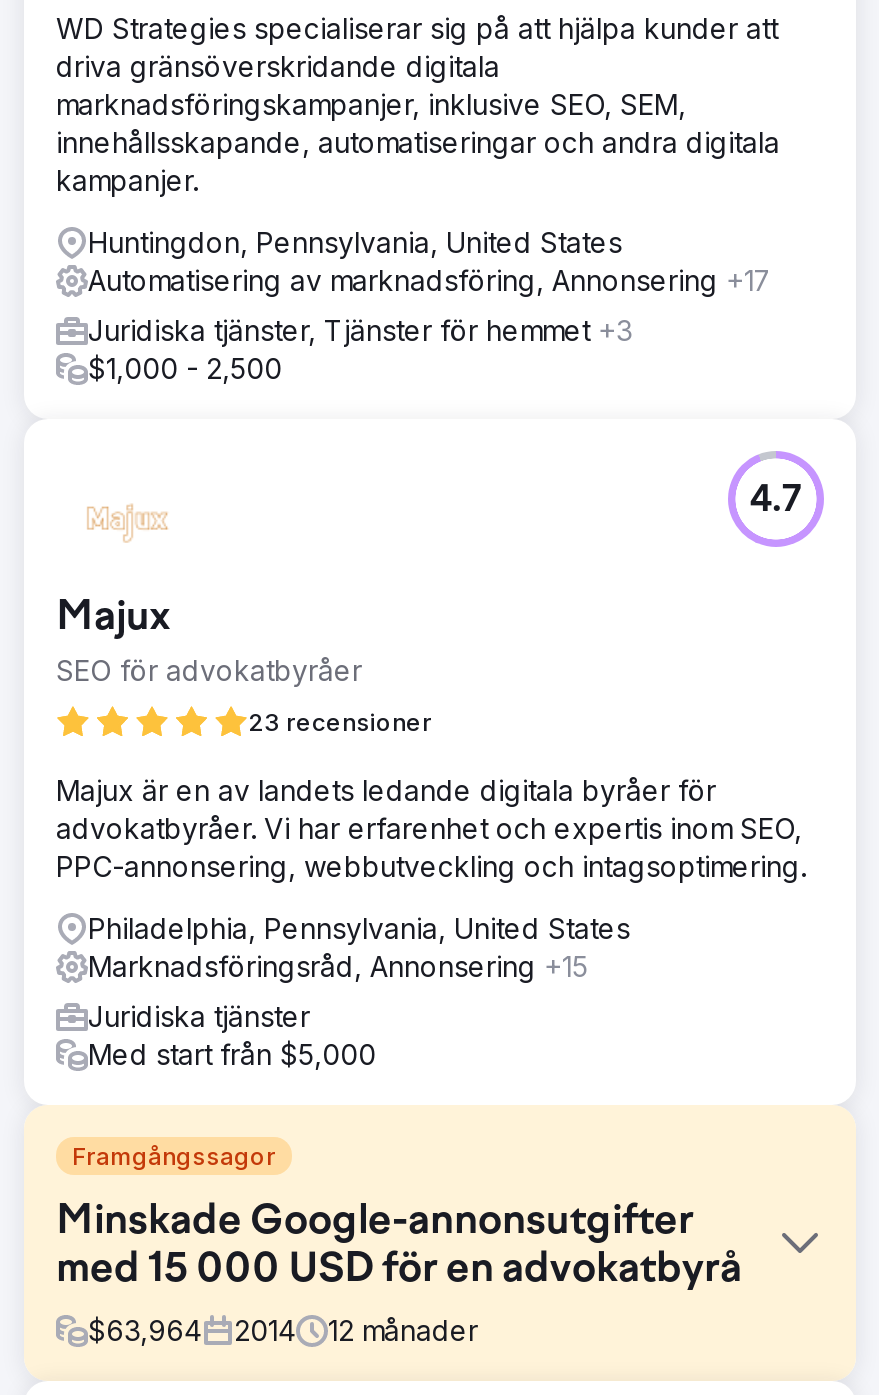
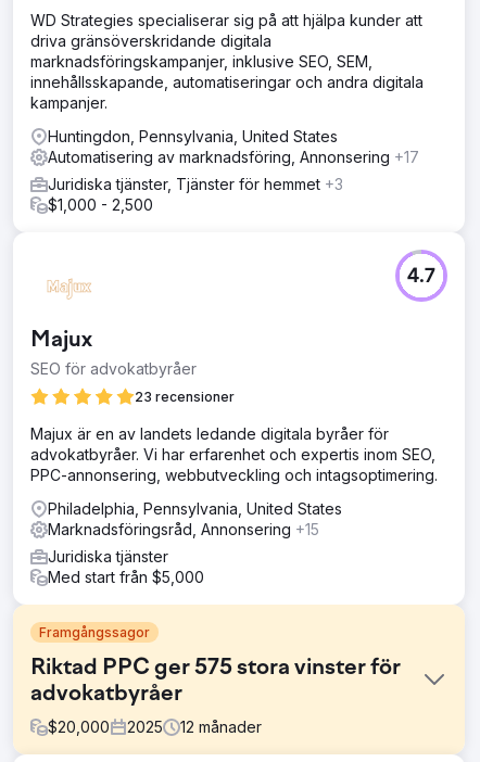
[56,1201,742,1293] Minskade Google-annonsutgifter | med 15 000 USD för en advokatbyrå -> [30,657,401,707] Riktad PPC ger 575 stora vinster för | advokatbyråer
[88,1313,296,1347] $63,964 | 2014 -> [48,717,163,736] $20,000 | 2025

